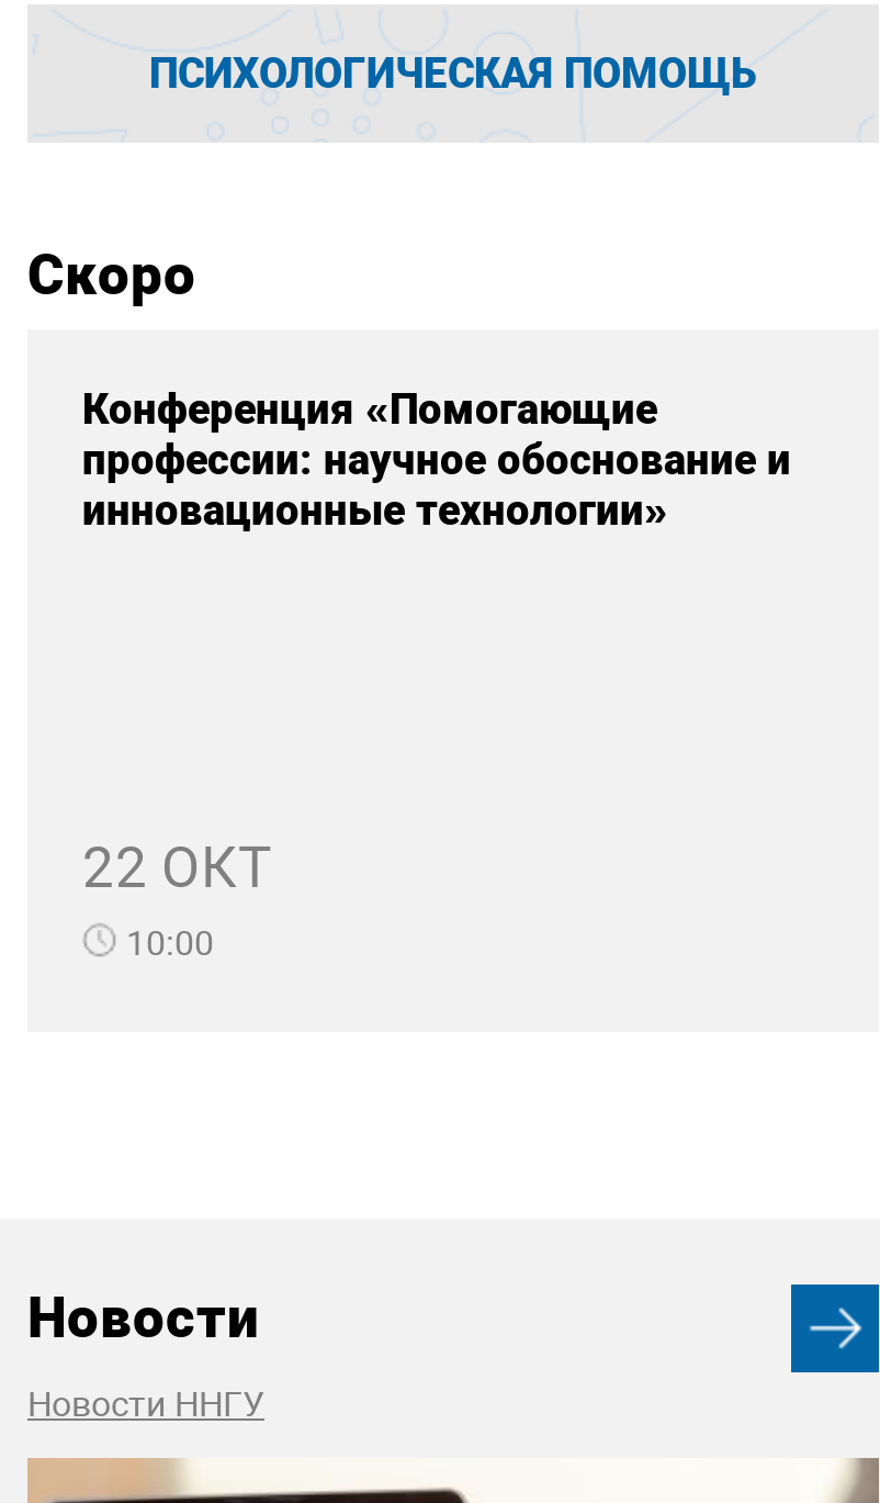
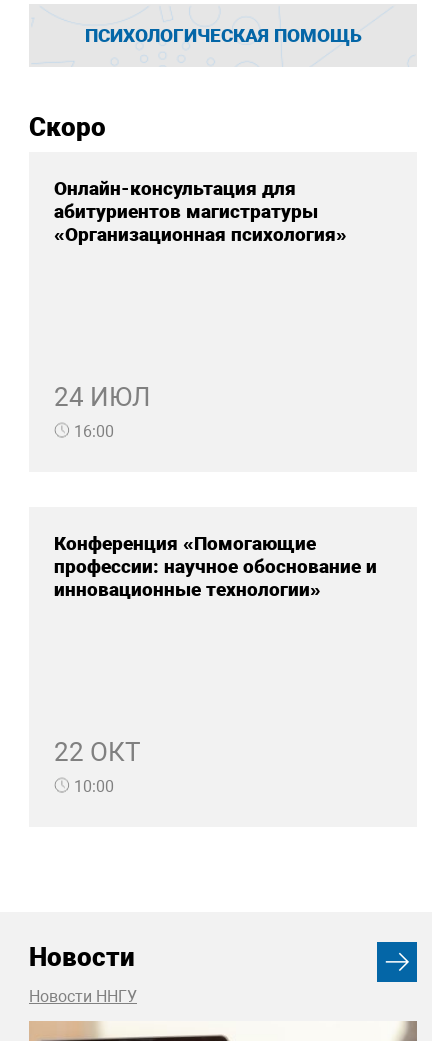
none -> [54,177,347,246] Онлайн-консультация для | абитуриентов магистратуры | «Организационная психология»
none -> [54,382,150,441] 24 ИЮЛ | 16:00

